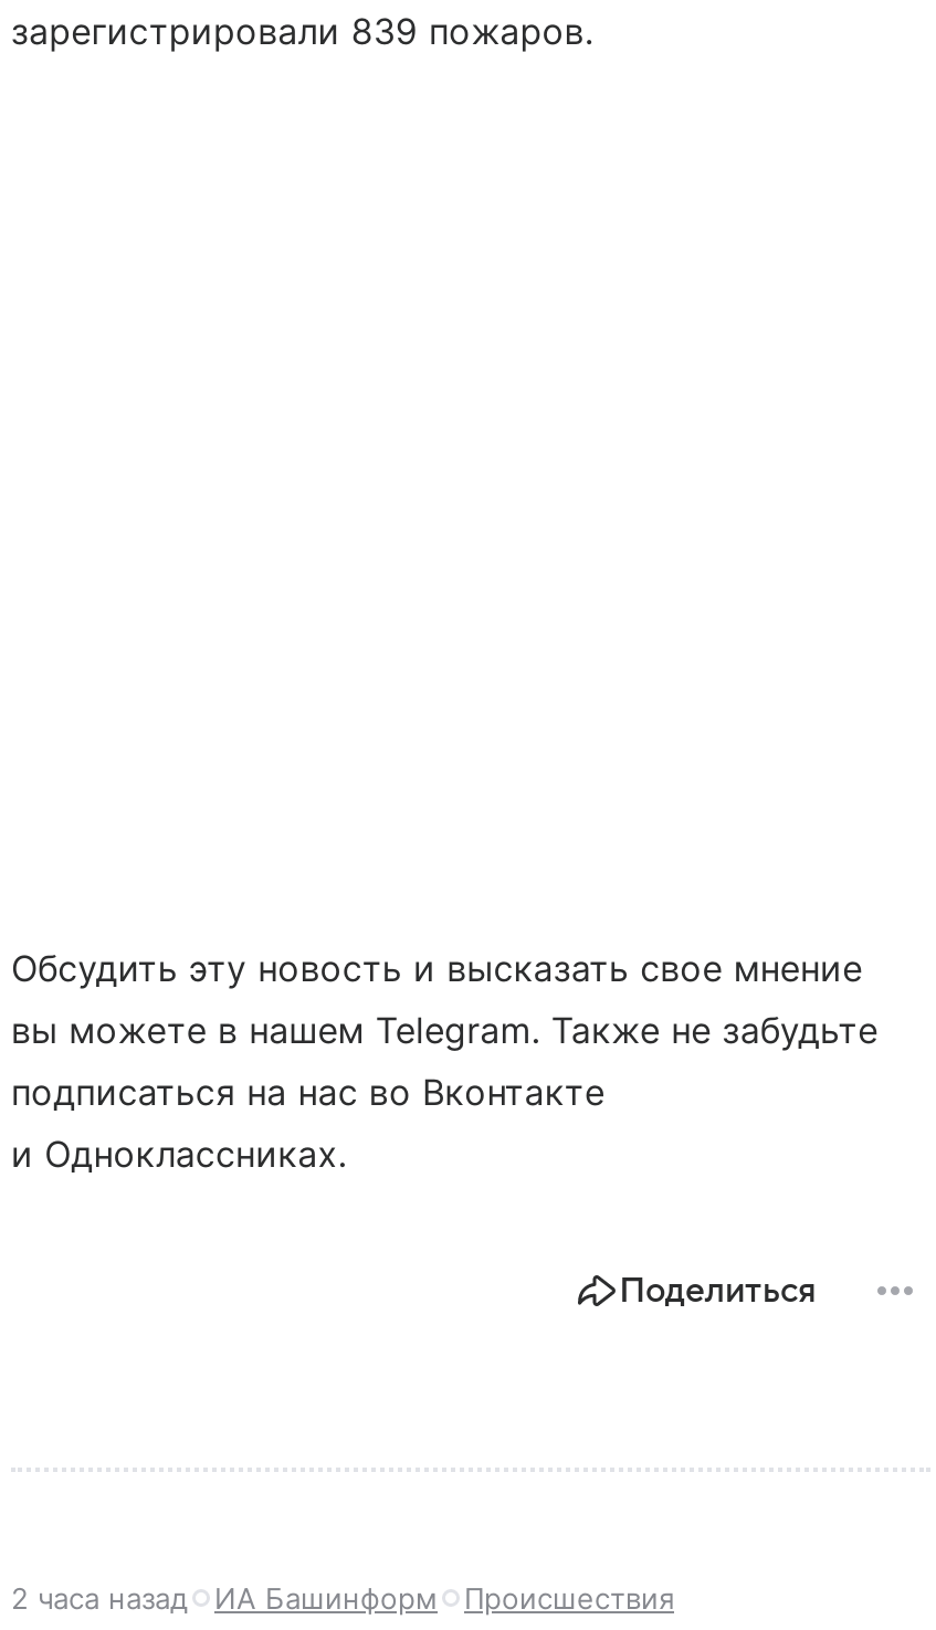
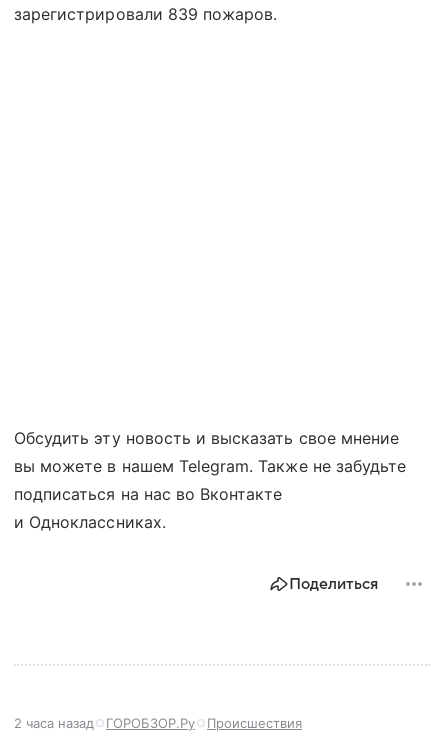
[214,1580,438,1615] ИА Башинформ -> [106,715,195,731] ГОРОБЗОР.Ру

